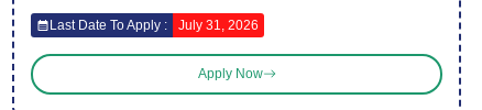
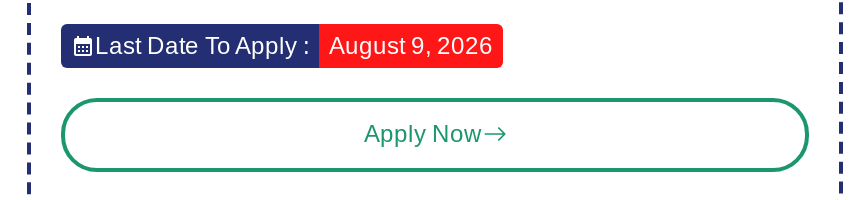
[50,17,259,33] Last Date To Apply : July 31, 2026 -> [95,32,493,60] Last Date To Apply : August 9, 2026

